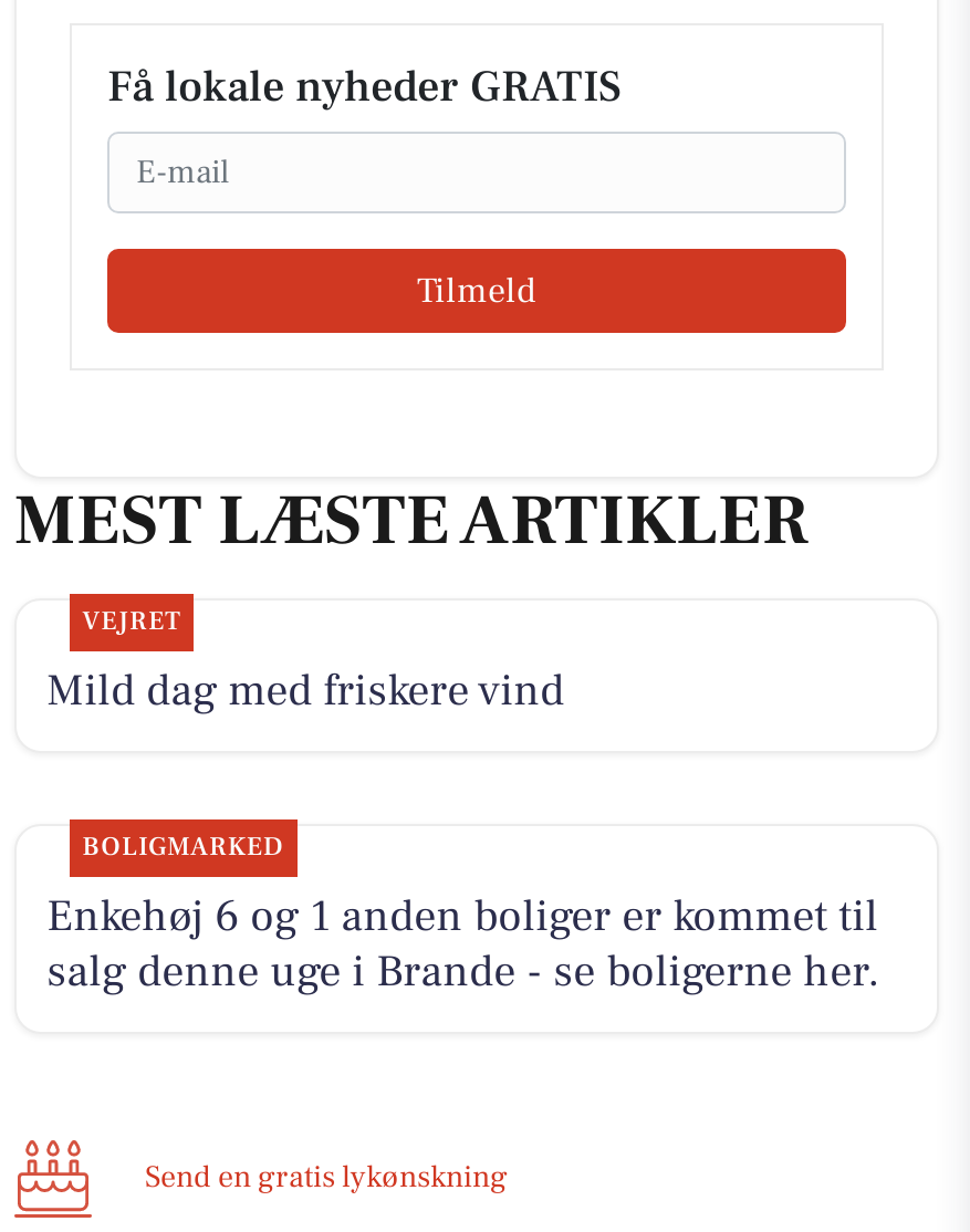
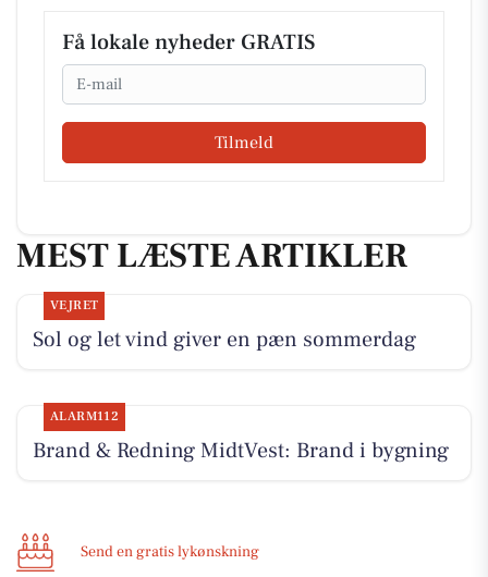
[47,663,564,720] Mild dag med friskere vind -> [32,326,416,354] Sol og let vind giver en pæn sommerdag
[47,831,881,1002] BOLIGMARKED | Enkehøj 6 og 1 anden boliger er kommet til | salg denne uge i Brande - se boligerne her. -> [32,409,448,465] ALARM112 | Brand & Redning MidtVest: Brand i bygning

